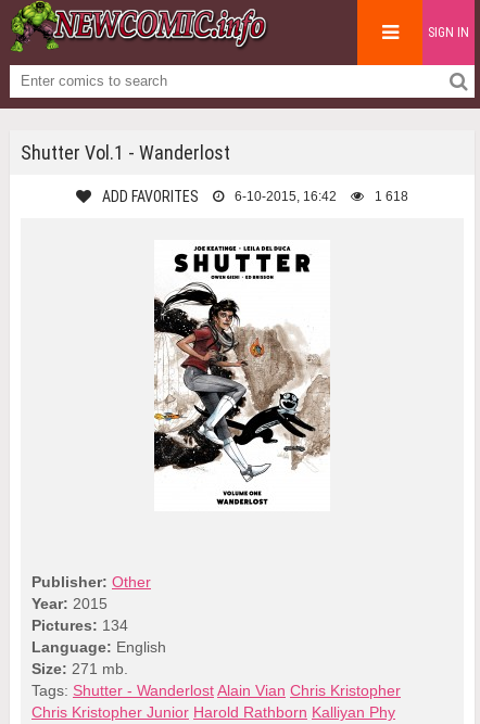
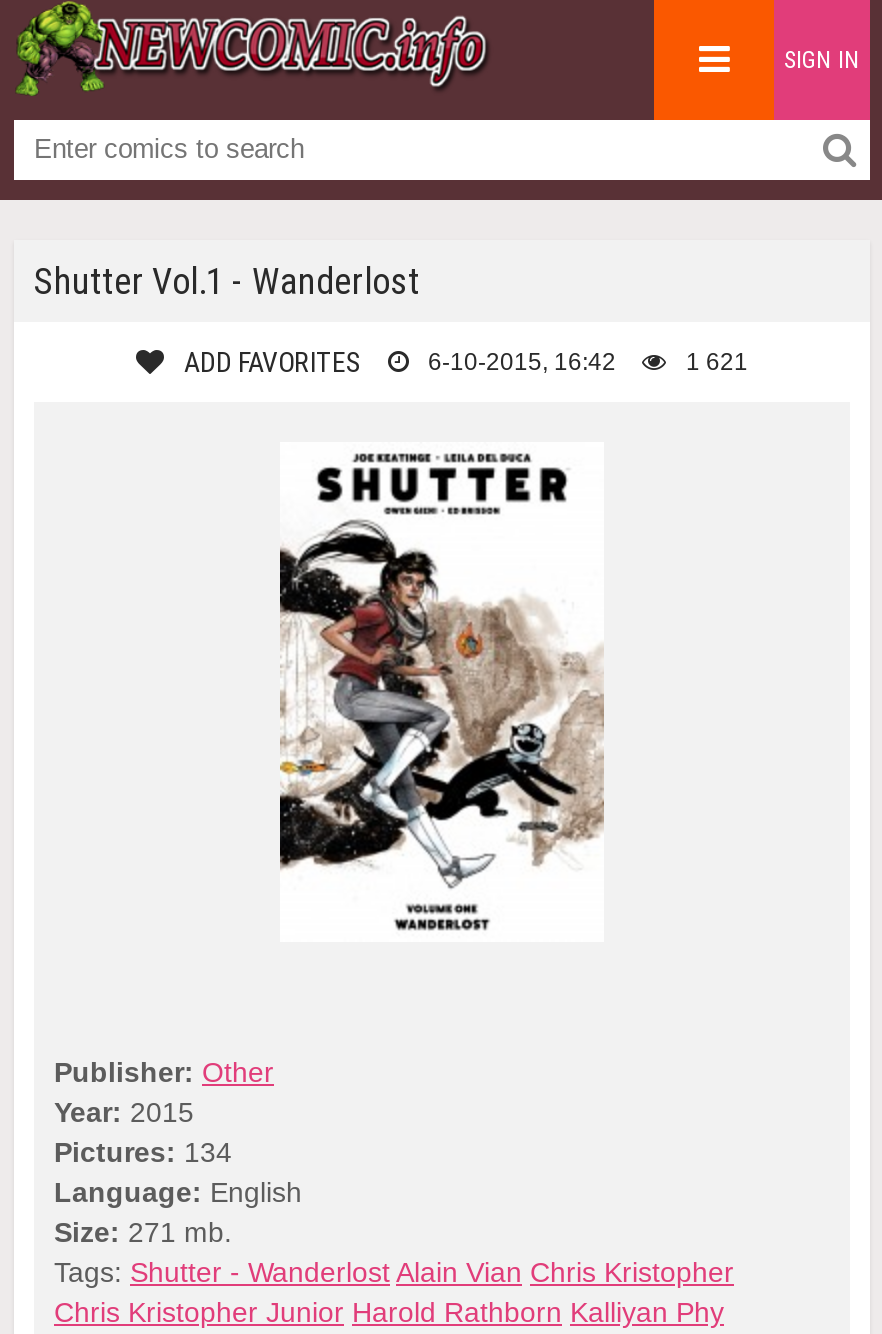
[375,189,408,204] 1 618 -> [686,348,748,376] 1 621

